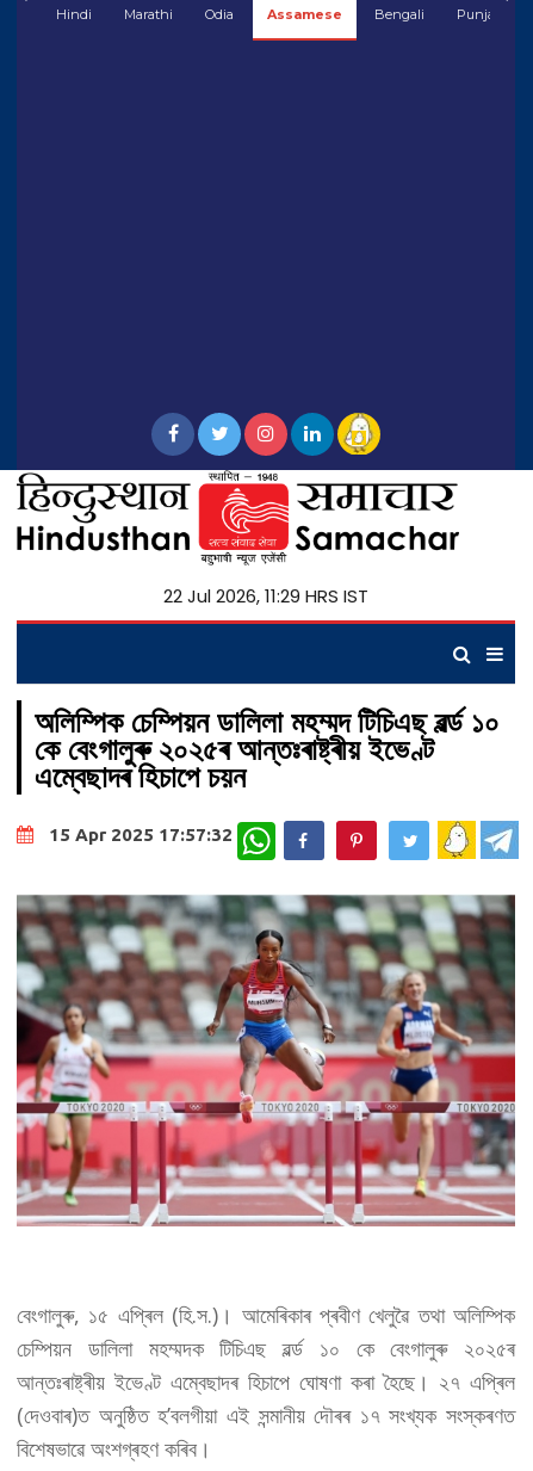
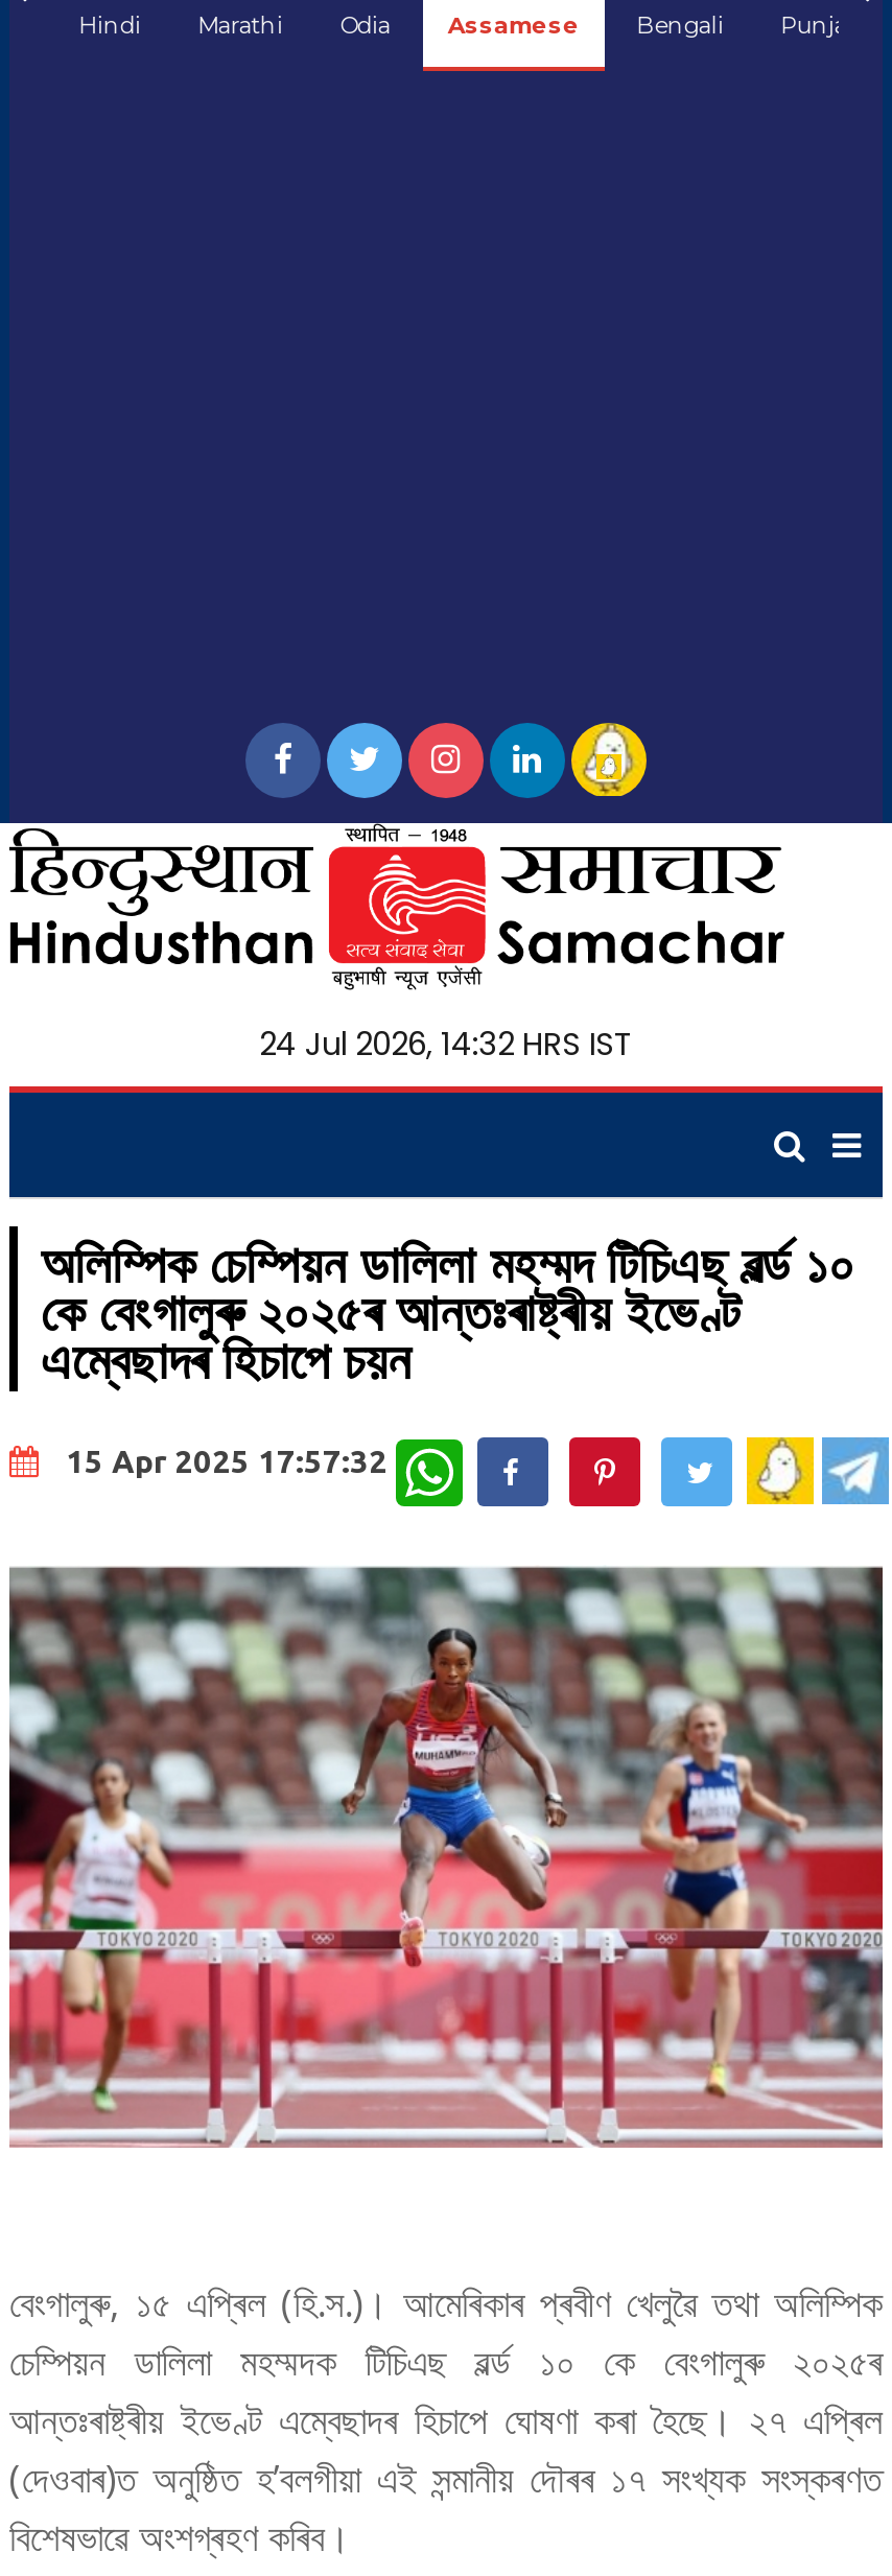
[163,583,368,608] 22 Jul 2026, 11:29 HRS IST -> [259,1022,633,1065] 24 Jul 2026, 14:32 HRS IST

